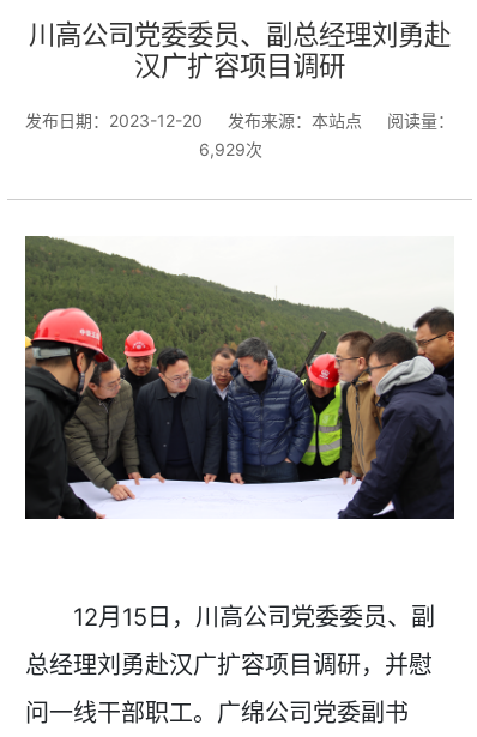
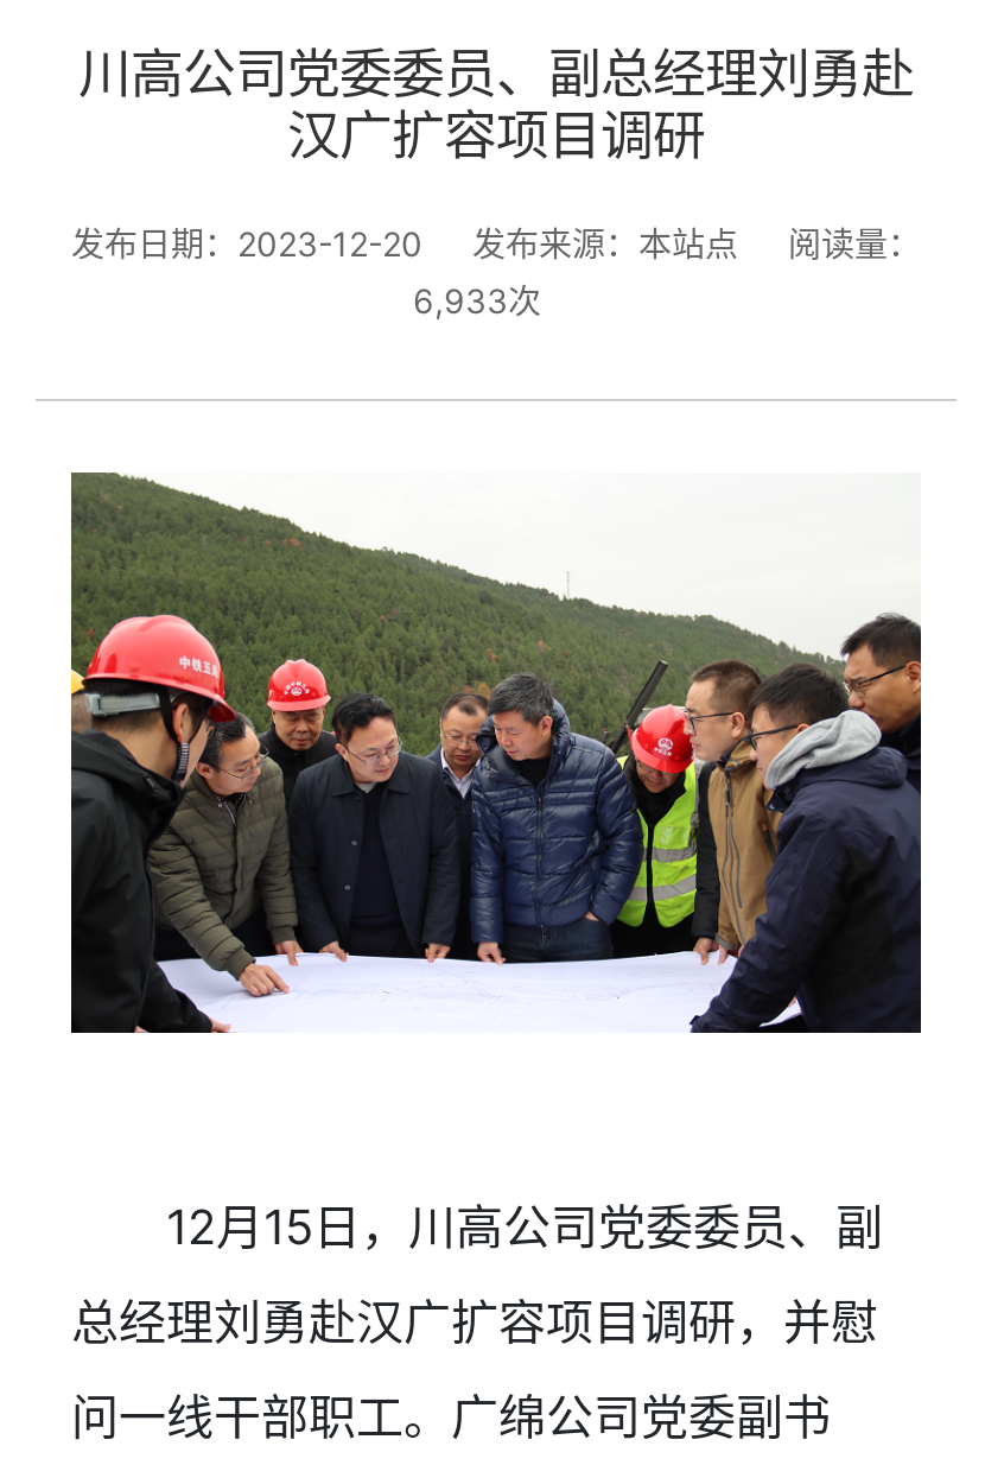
[198,139,262,159] 6,929次 -> [413,280,541,321] 6,933次

